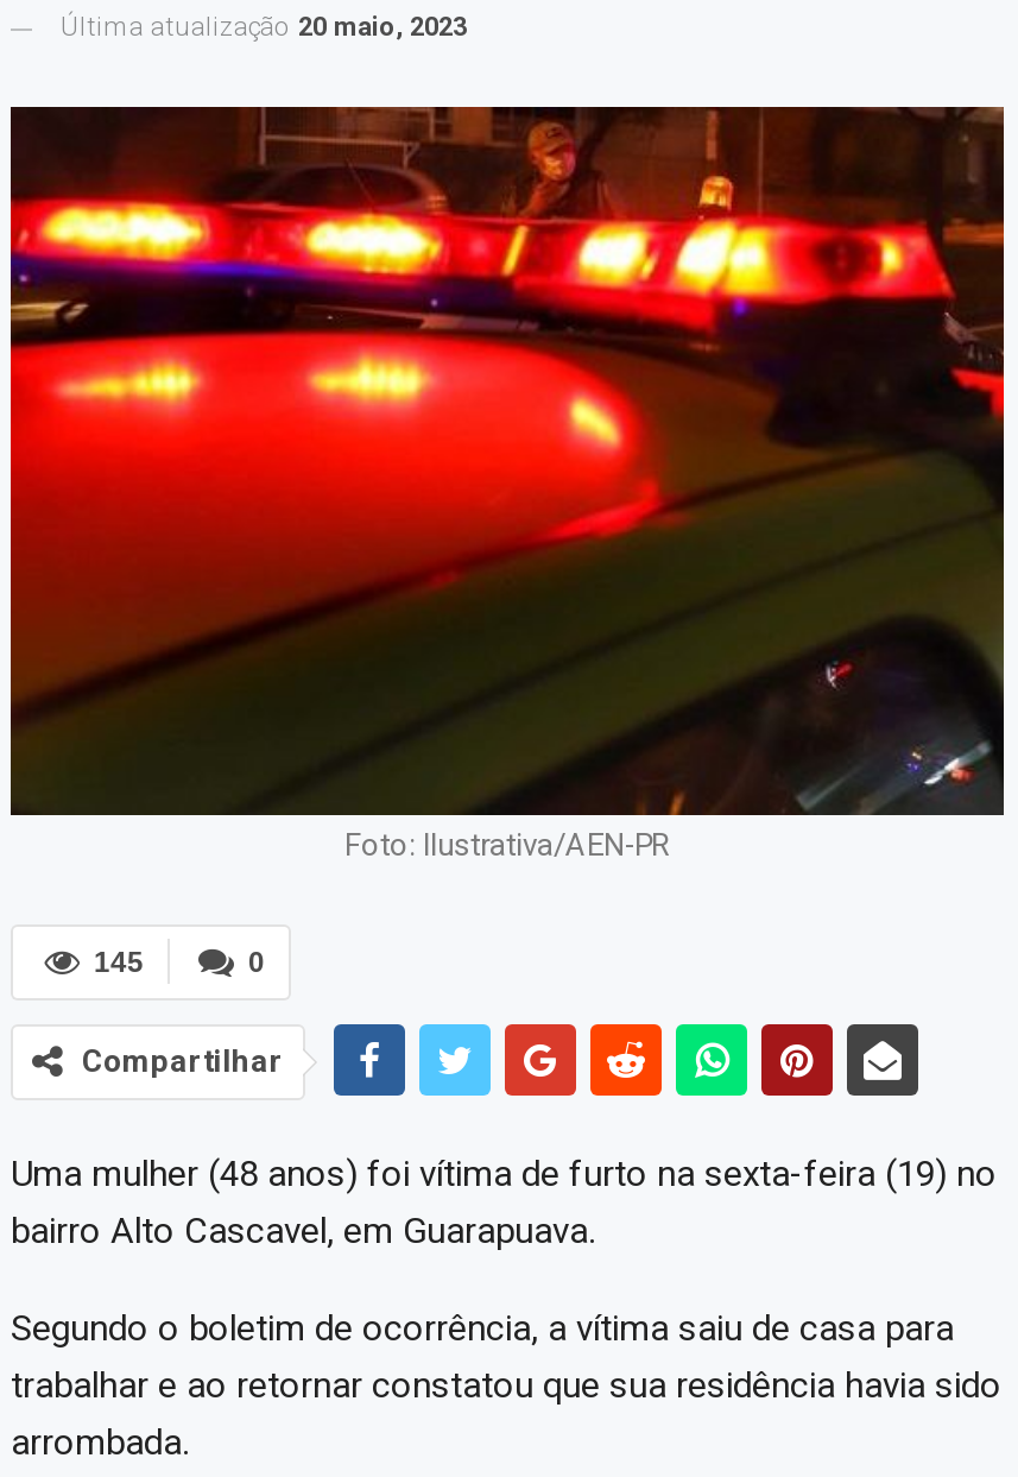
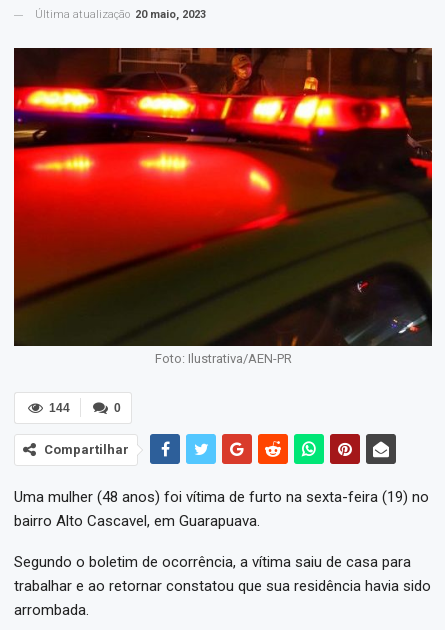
[94,945,144,978] 145 -> [49,401,70,415] 144

